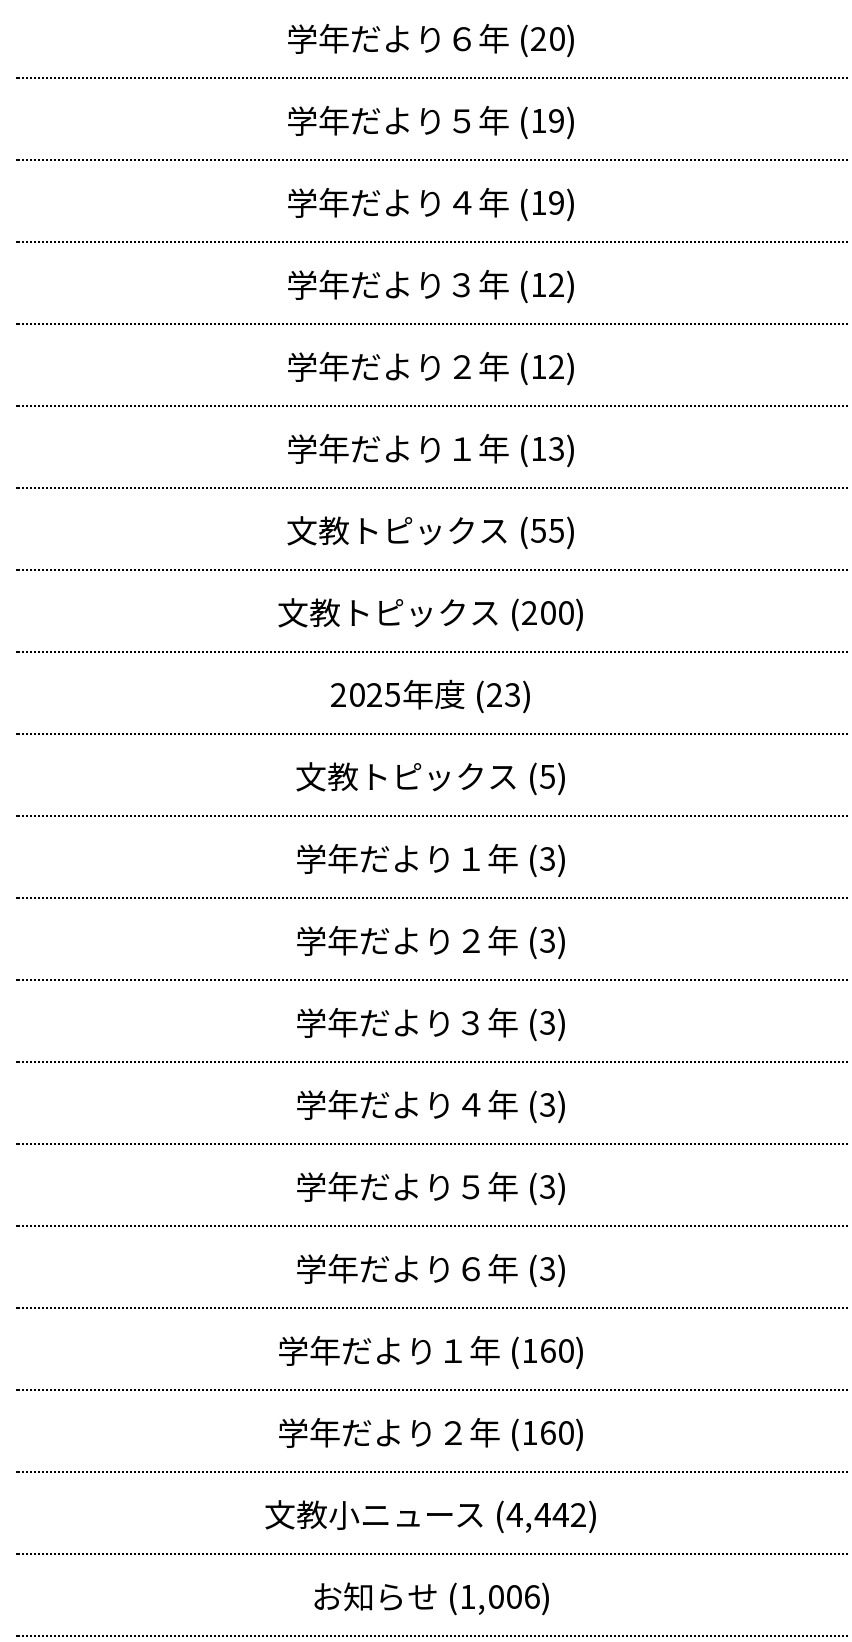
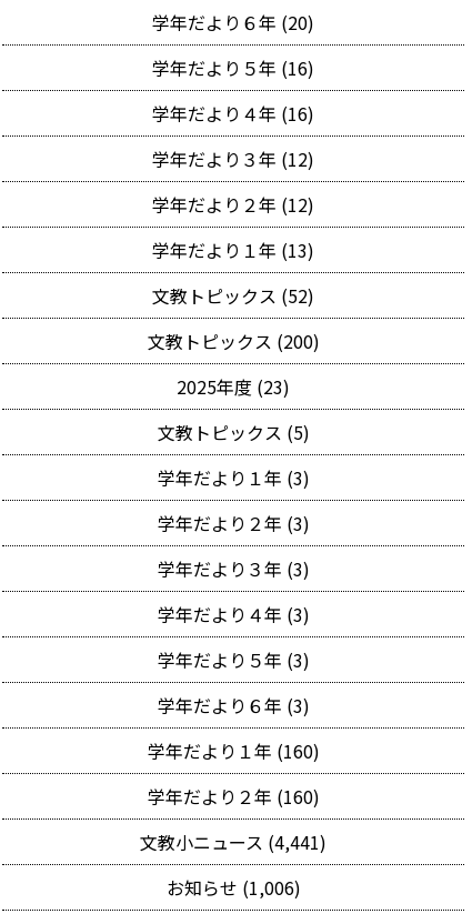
[286,96,578,144] 学年だより５年 (19) -> [152,55,314,81] 学年だより５年 (16)
[286,178,578,226] 学年だより４年 (19) -> [152,100,314,127] 学年だより４年 (16)
[286,506,578,554] 文教トピックス (55) -> [152,282,314,309] 文教トピックス (52)
[264,1490,600,1538] 文教小ニュース (4,442) -> [140,829,327,855] 文教小ニュース (4,441)

